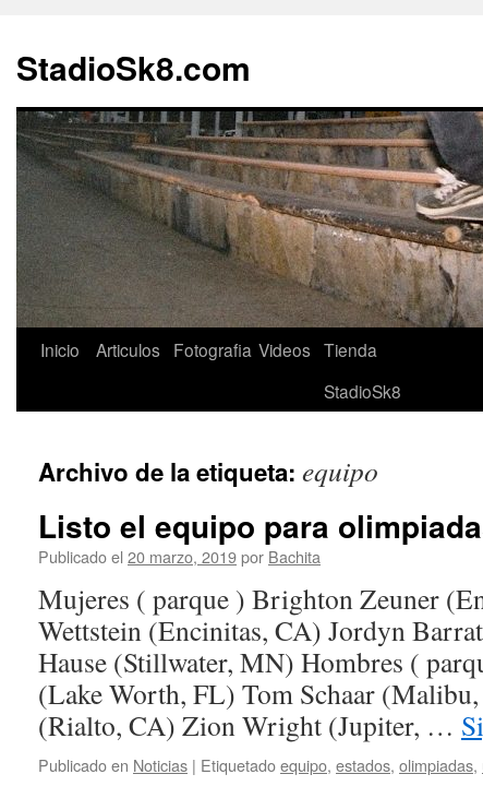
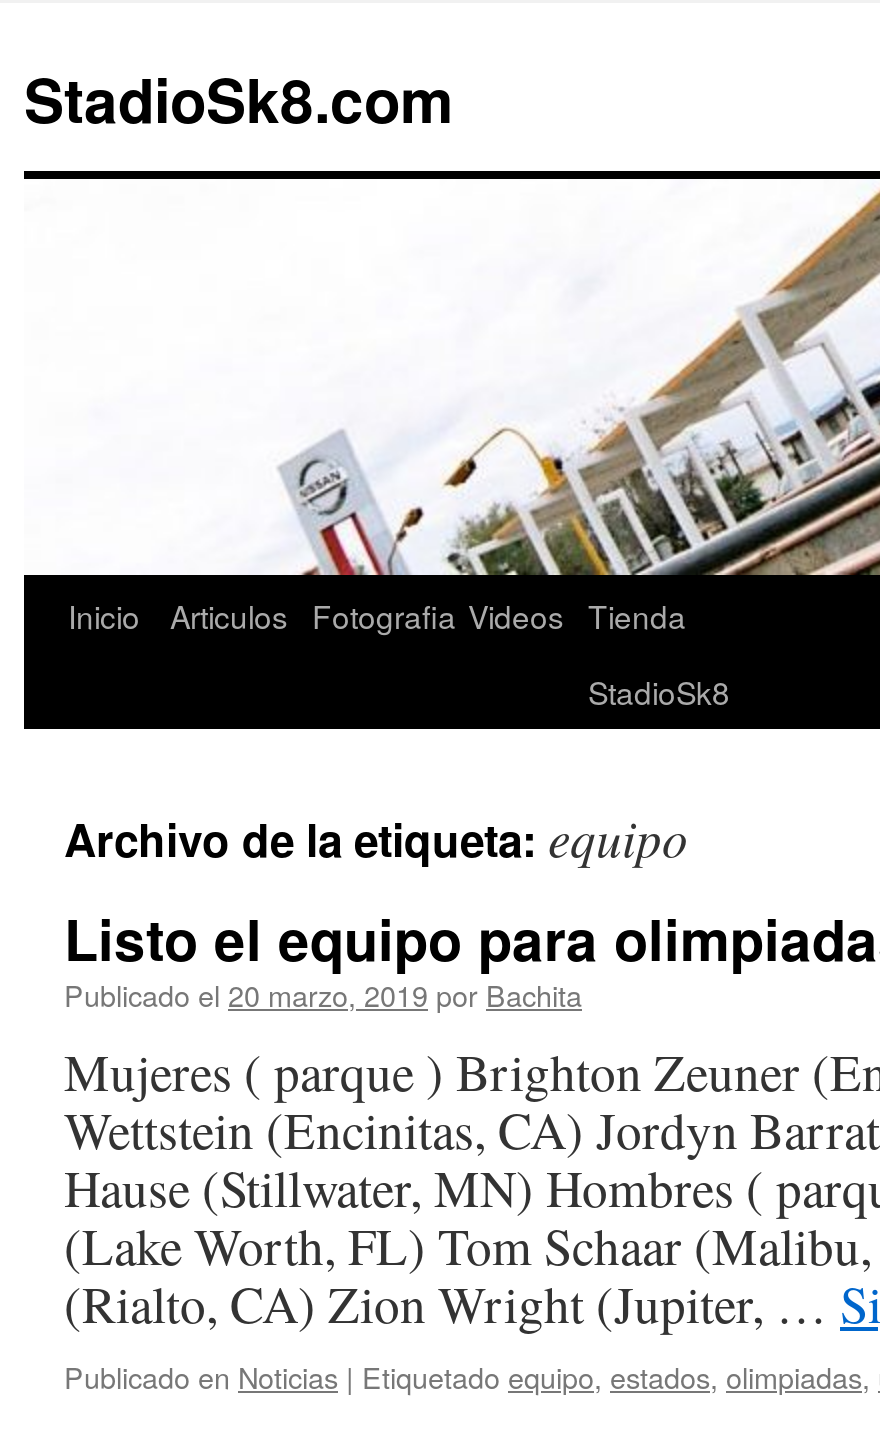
[15,110,480,327] [image] -> [24,177,874,577] [image]

